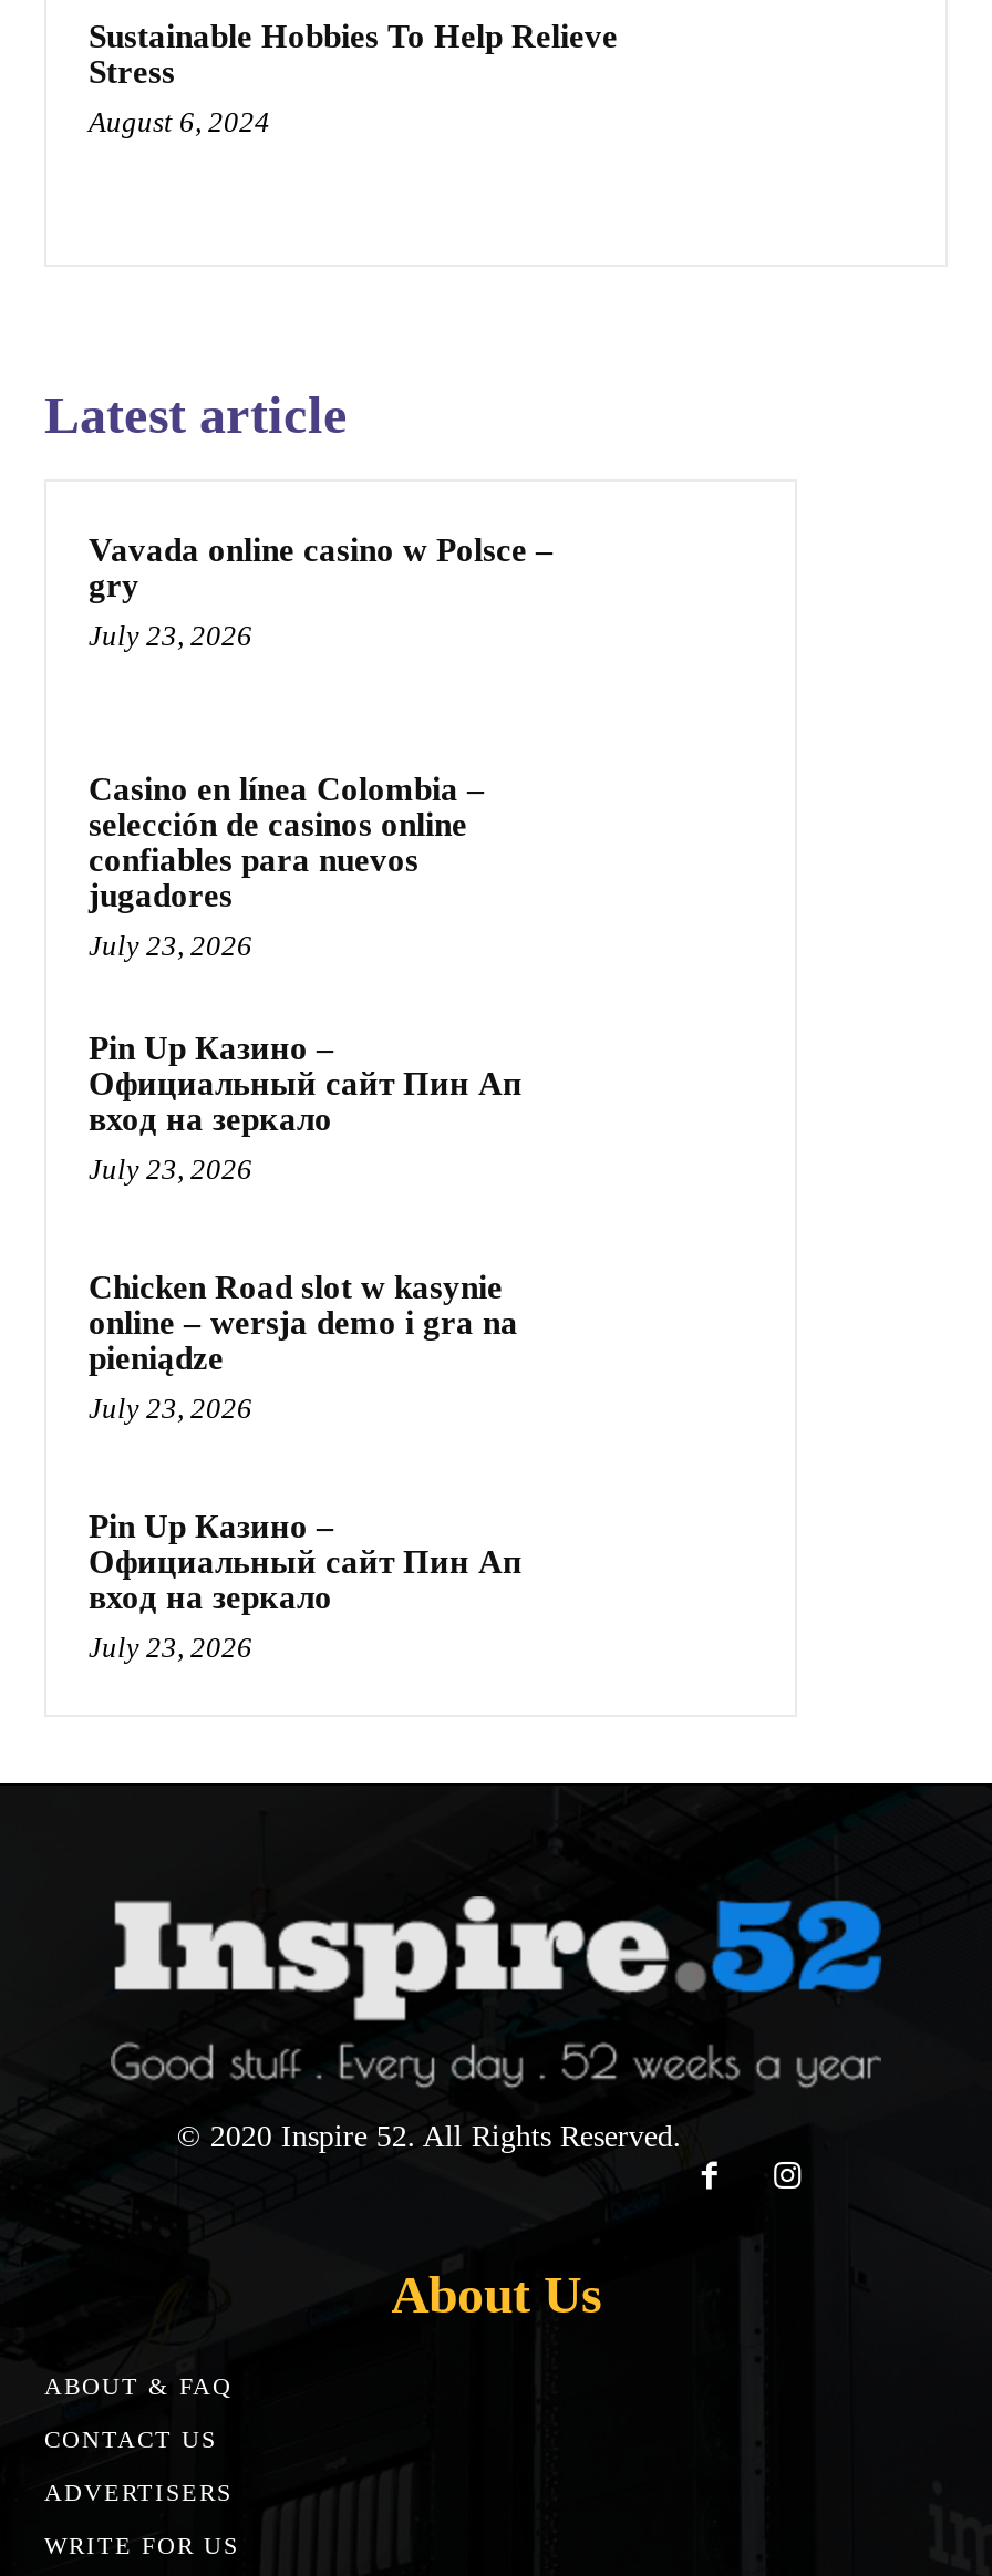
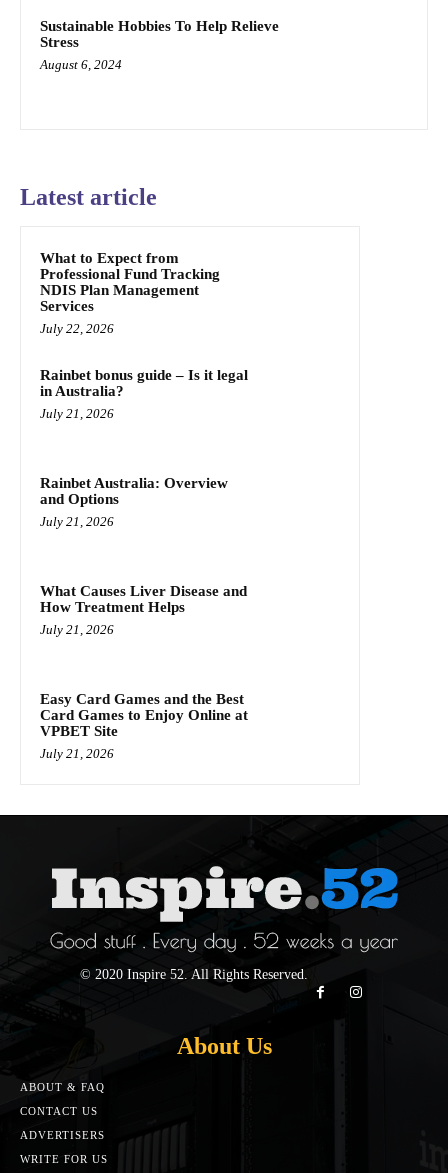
[89,532,554,652] Vavada online casino w Polsce – | gry | July 23, 2026 -> [40,250,220,336] What to Expect from | Professional Fund Tracking | NDIS Plan Management | Services | July 22, 2026
[89,772,485,962] Casino en línea Colombia – | selección de casinos online | confiables para nuevos | jugadores | July 23, 2026 -> [40,367,248,421] Rainbet bonus guide – Is it legal | in Australia? | July 21, 2026
[89,1031,523,1186] Pin Up Казино – | Официальный сайт Пин Ап | вход на зеркало | July 23, 2026 -> [40,475,228,529] Rainbet Australia: Overview | and Options | July 21, 2026
[89,1270,518,1425] Chicken Road slot w kasynie | online – wersja demo i gra na | pieniądze | July 23, 2026 -> [40,583,247,637] What Causes Liver Disease and | How Treatment Helps | July 21, 2026
[89,1509,523,1664] Pin Up Казино – | Официальный сайт Пин Ап | вход на зеркало | July 23, 2026 -> [40,691,248,761] Easy Card Games and the Best | Card Games to Enjoy Online at | VPBET Site | July 21, 2026

